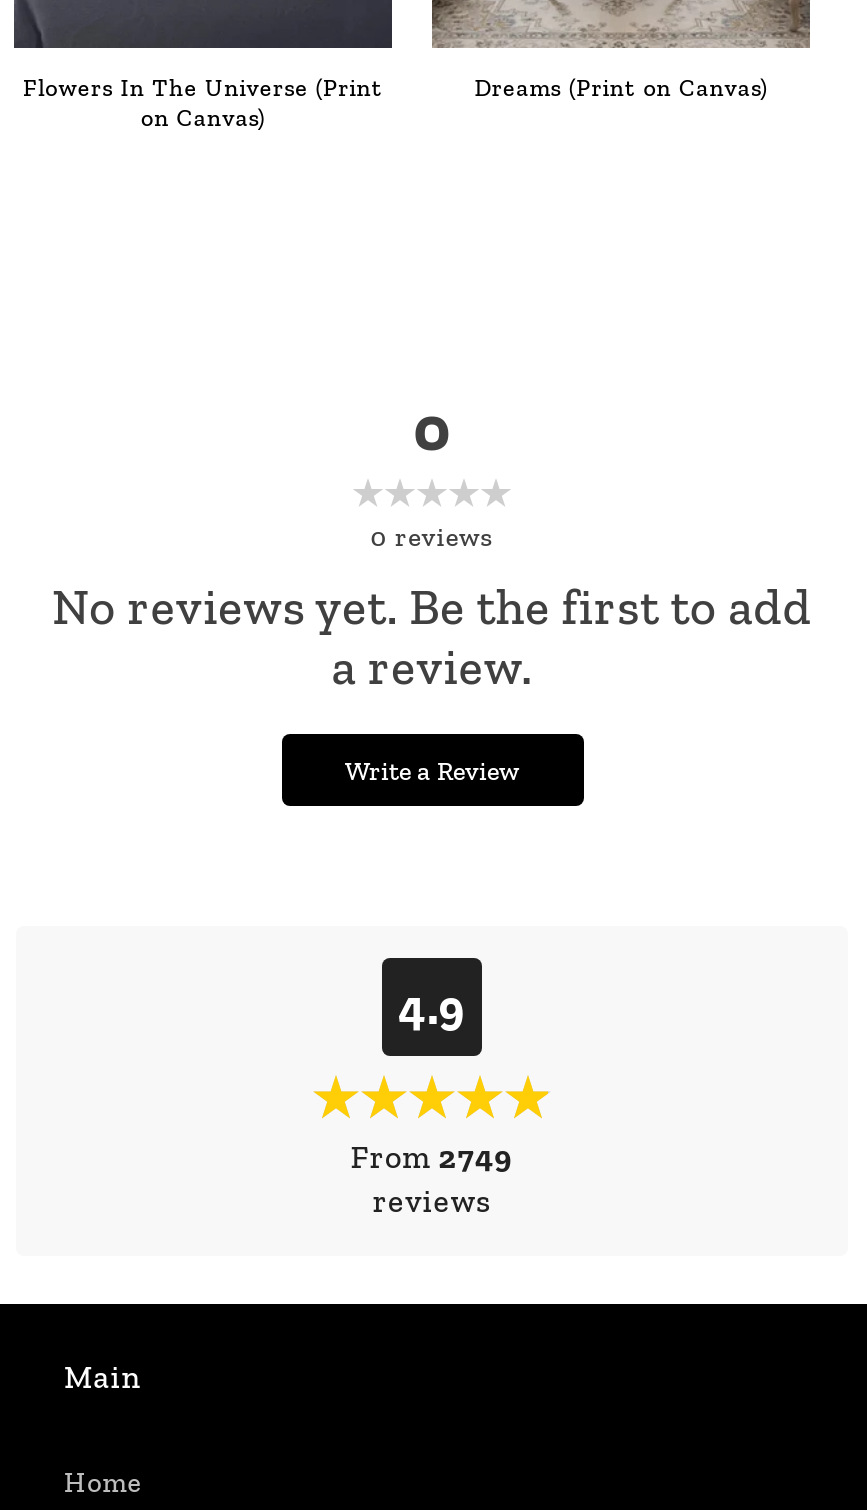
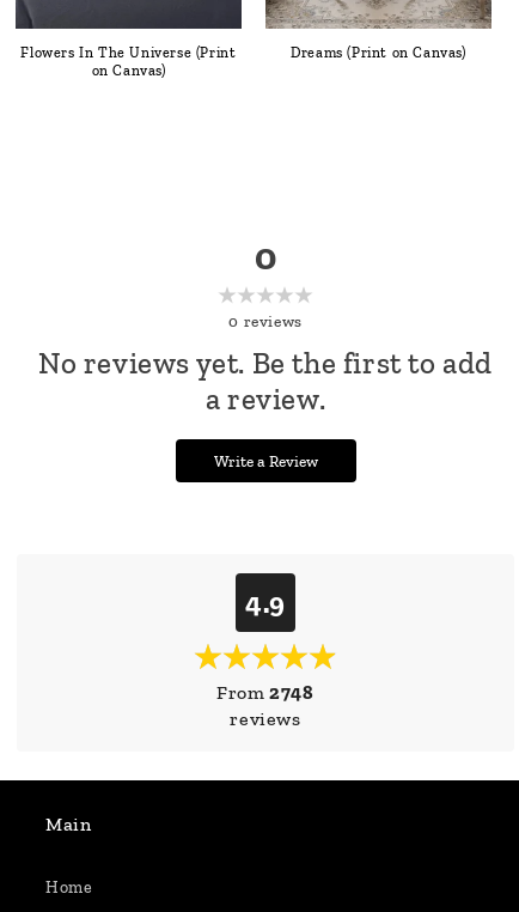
[351,1138,513,1176] From 2749 -> [217,681,314,704] From 2748

